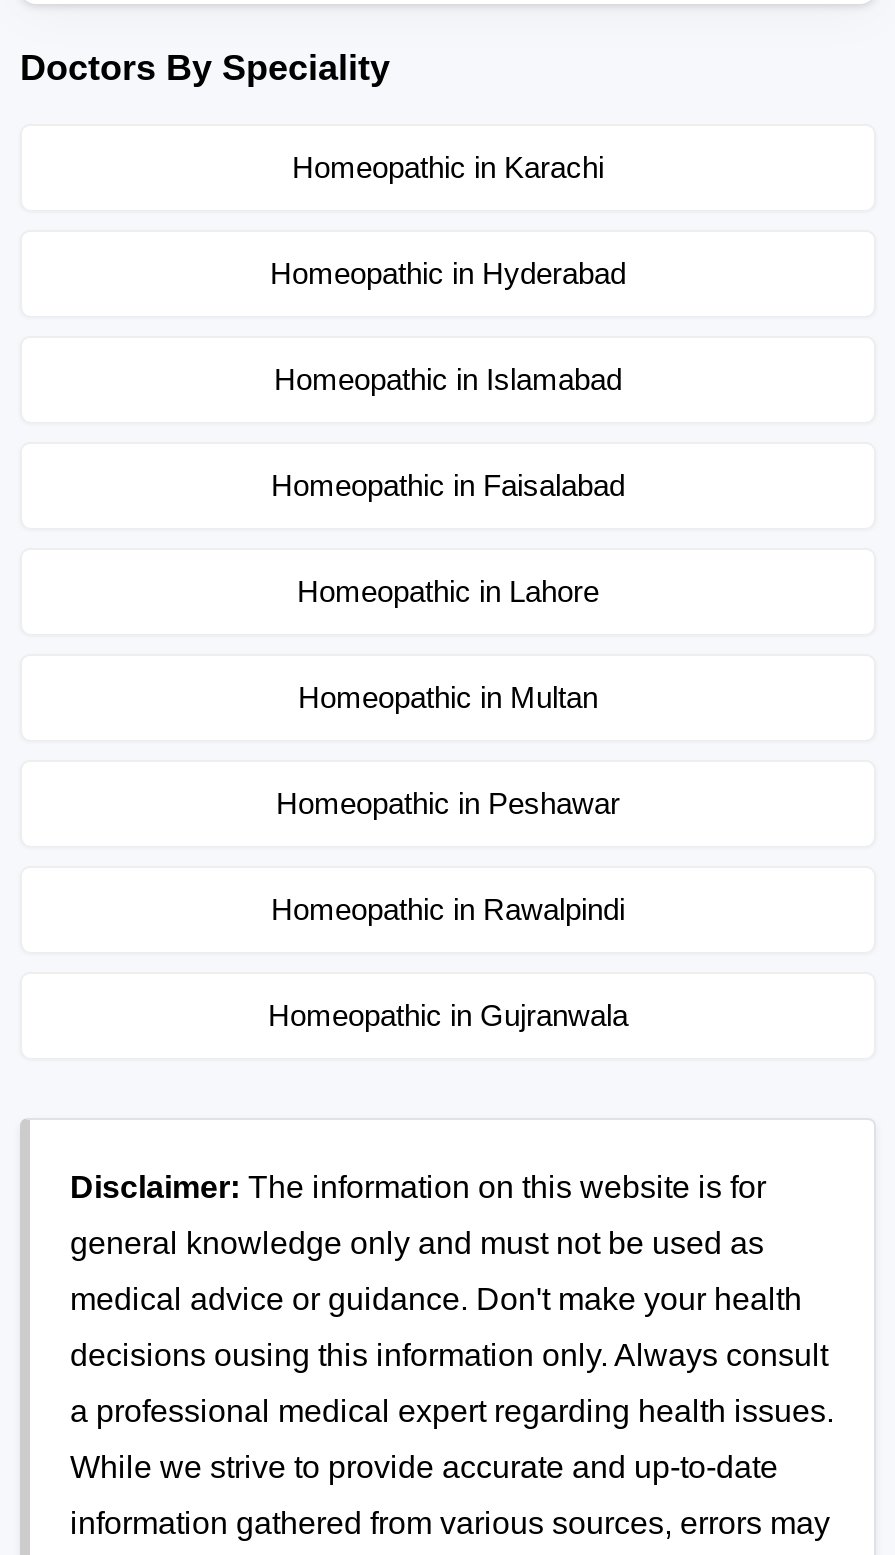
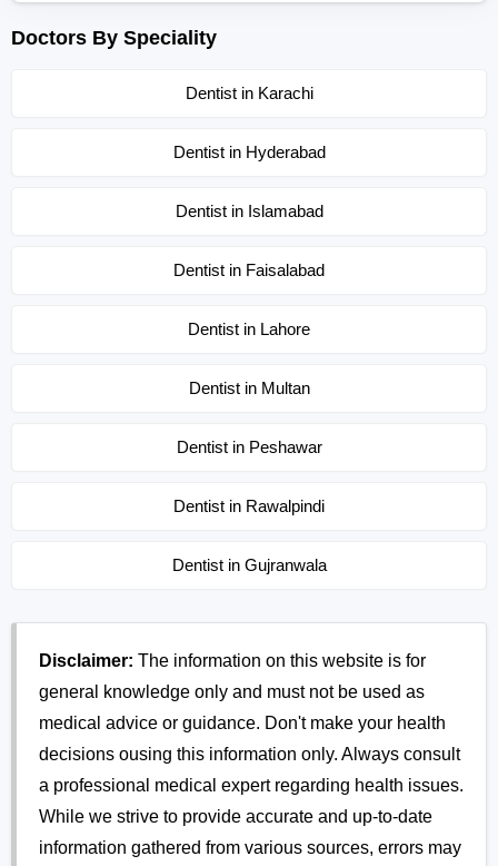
[292,149,604,183] Homeopathic in Karachi -> [185,83,313,102] Dentist in Karachi
[270,255,626,289] Homeopathic in Hyderabad -> [173,142,325,161] Dentist in Hyderabad
[274,361,622,395] Homeopathic in Islamabad -> [175,201,323,220] Dentist in Islamabad
[271,467,625,501] Homeopathic in Faisalabad -> [173,260,325,279] Dentist in Faisalabad
[297,573,599,607] Homeopathic in Lahore -> [188,319,310,338] Dentist in Lahore
[298,679,598,713] Homeopathic in Multan -> [188,378,310,397] Dentist in Multan
[276,785,620,819] Homeopathic in Peshawar -> [176,437,322,456] Dentist in Peshawar
[271,891,625,925] Homeopathic in Rawalpindi -> [173,496,325,515] Dentist in Rawalpindi
[268,997,628,1031] Homeopathic in Gujranwala -> [172,555,326,574] Dentist in Gujranwala

